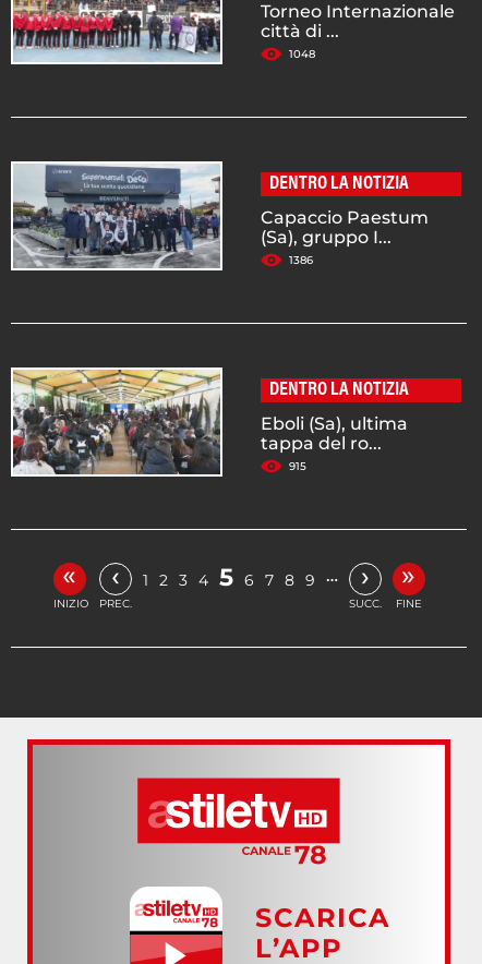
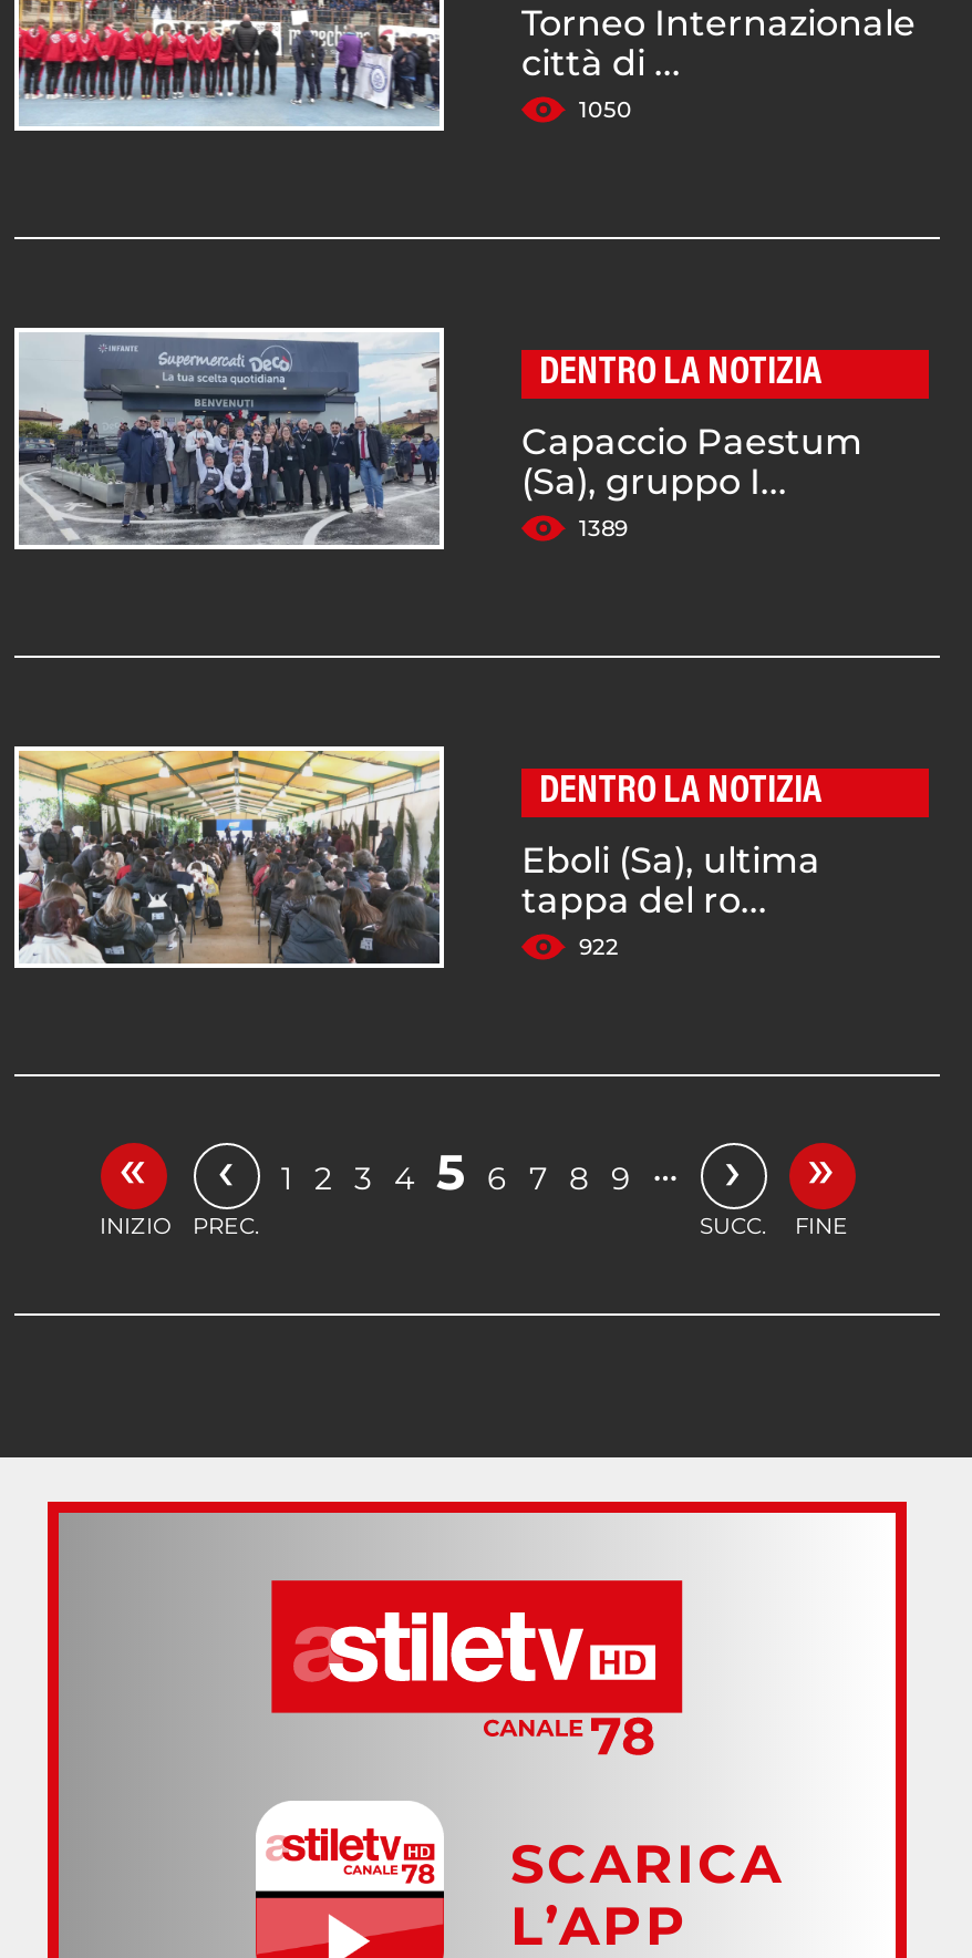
[282,47,315,61] 1048 -> [566,95,632,124] 1050
[282,253,313,267] 1386 -> [566,514,628,543] 1389
[282,459,306,473] 915 -> [566,933,619,962] 922

